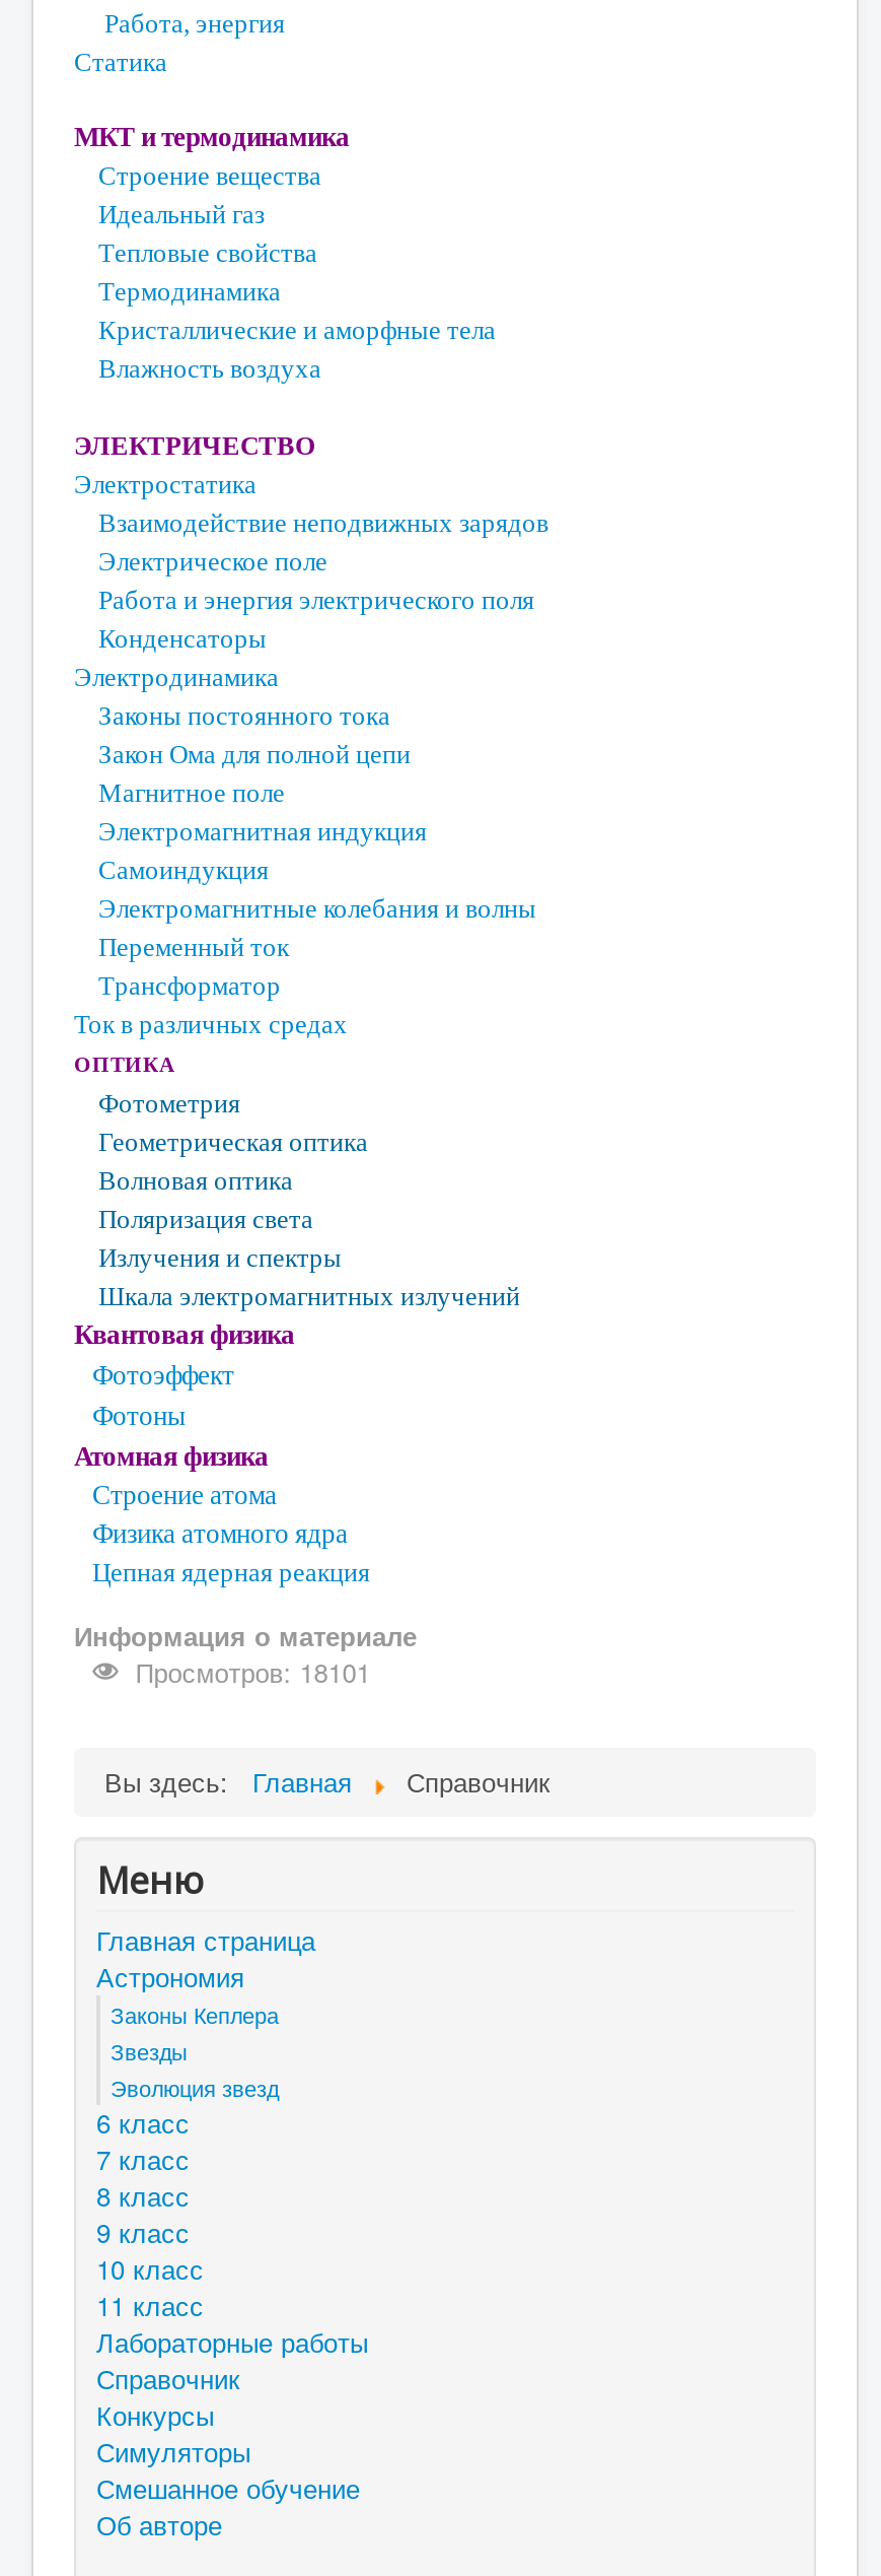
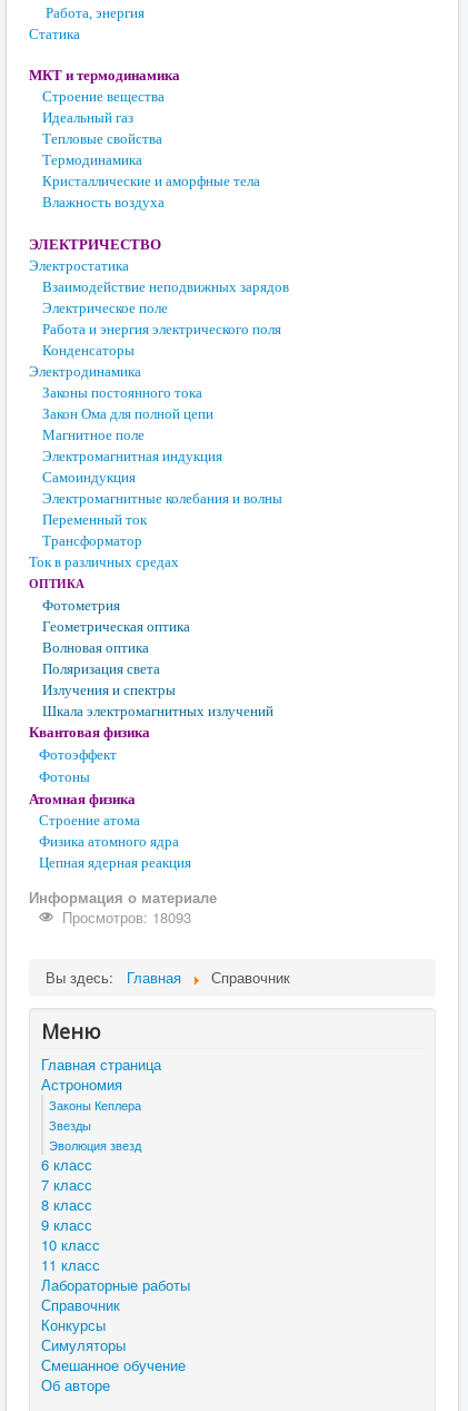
[135,1652,370,1691] Просмотров: 18101 -> [62,907,191,928] Просмотров: 18093

